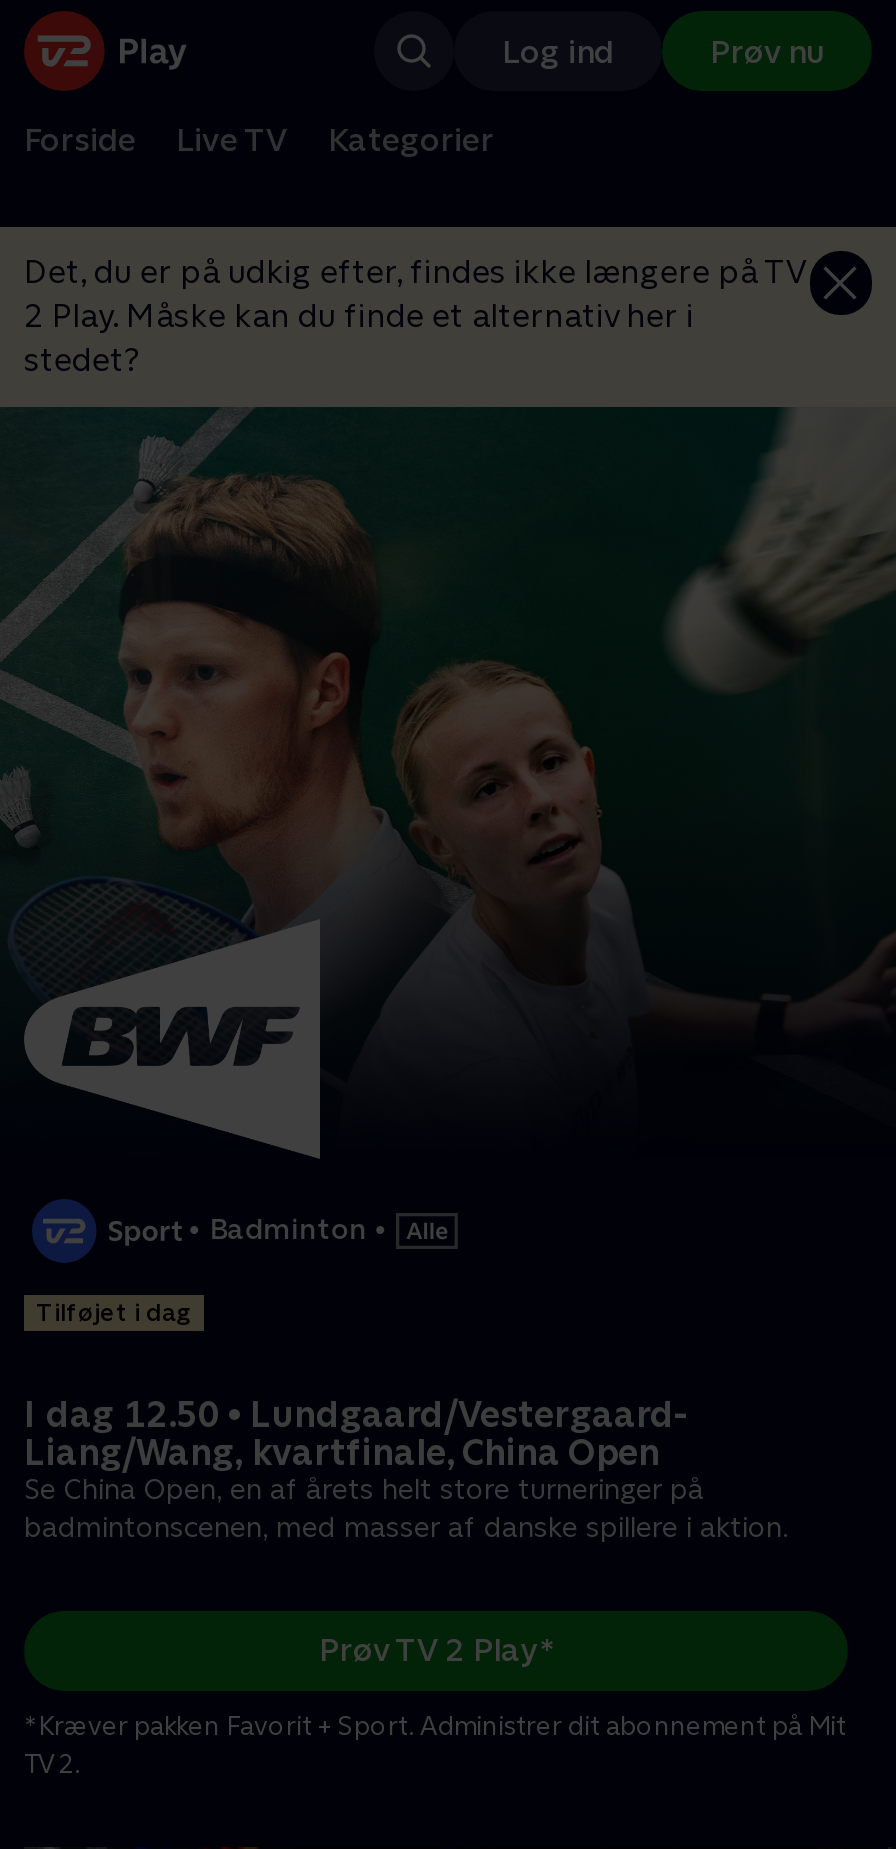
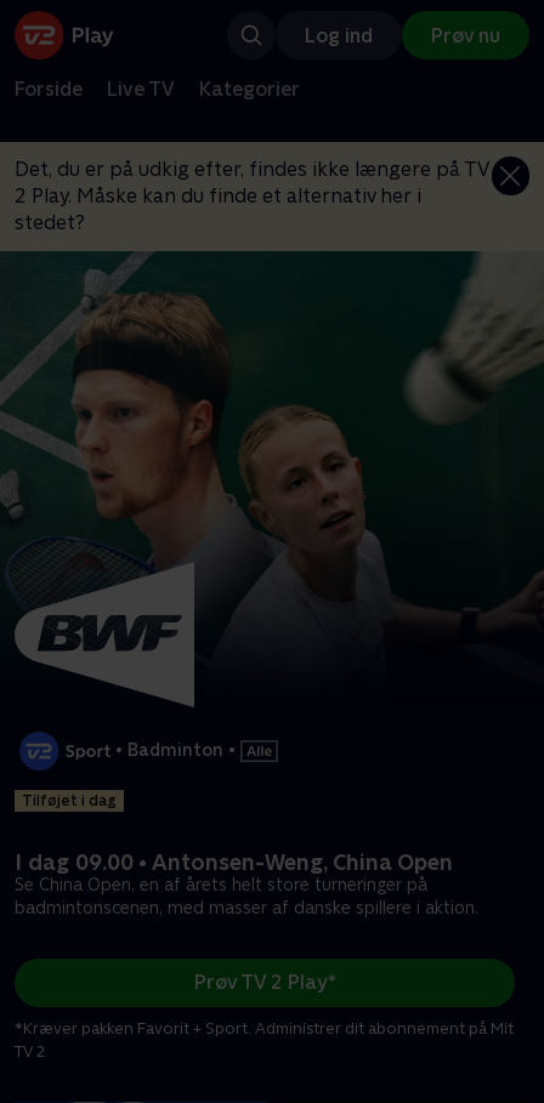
[24,1393,690,1473] I dag 12.50 • Lundgaard/Vestergaard- | Liang/Wang, kvartfinale, China Open -> [15,849,453,875] I dag 09.00 • Antonsen-Weng, China Open

